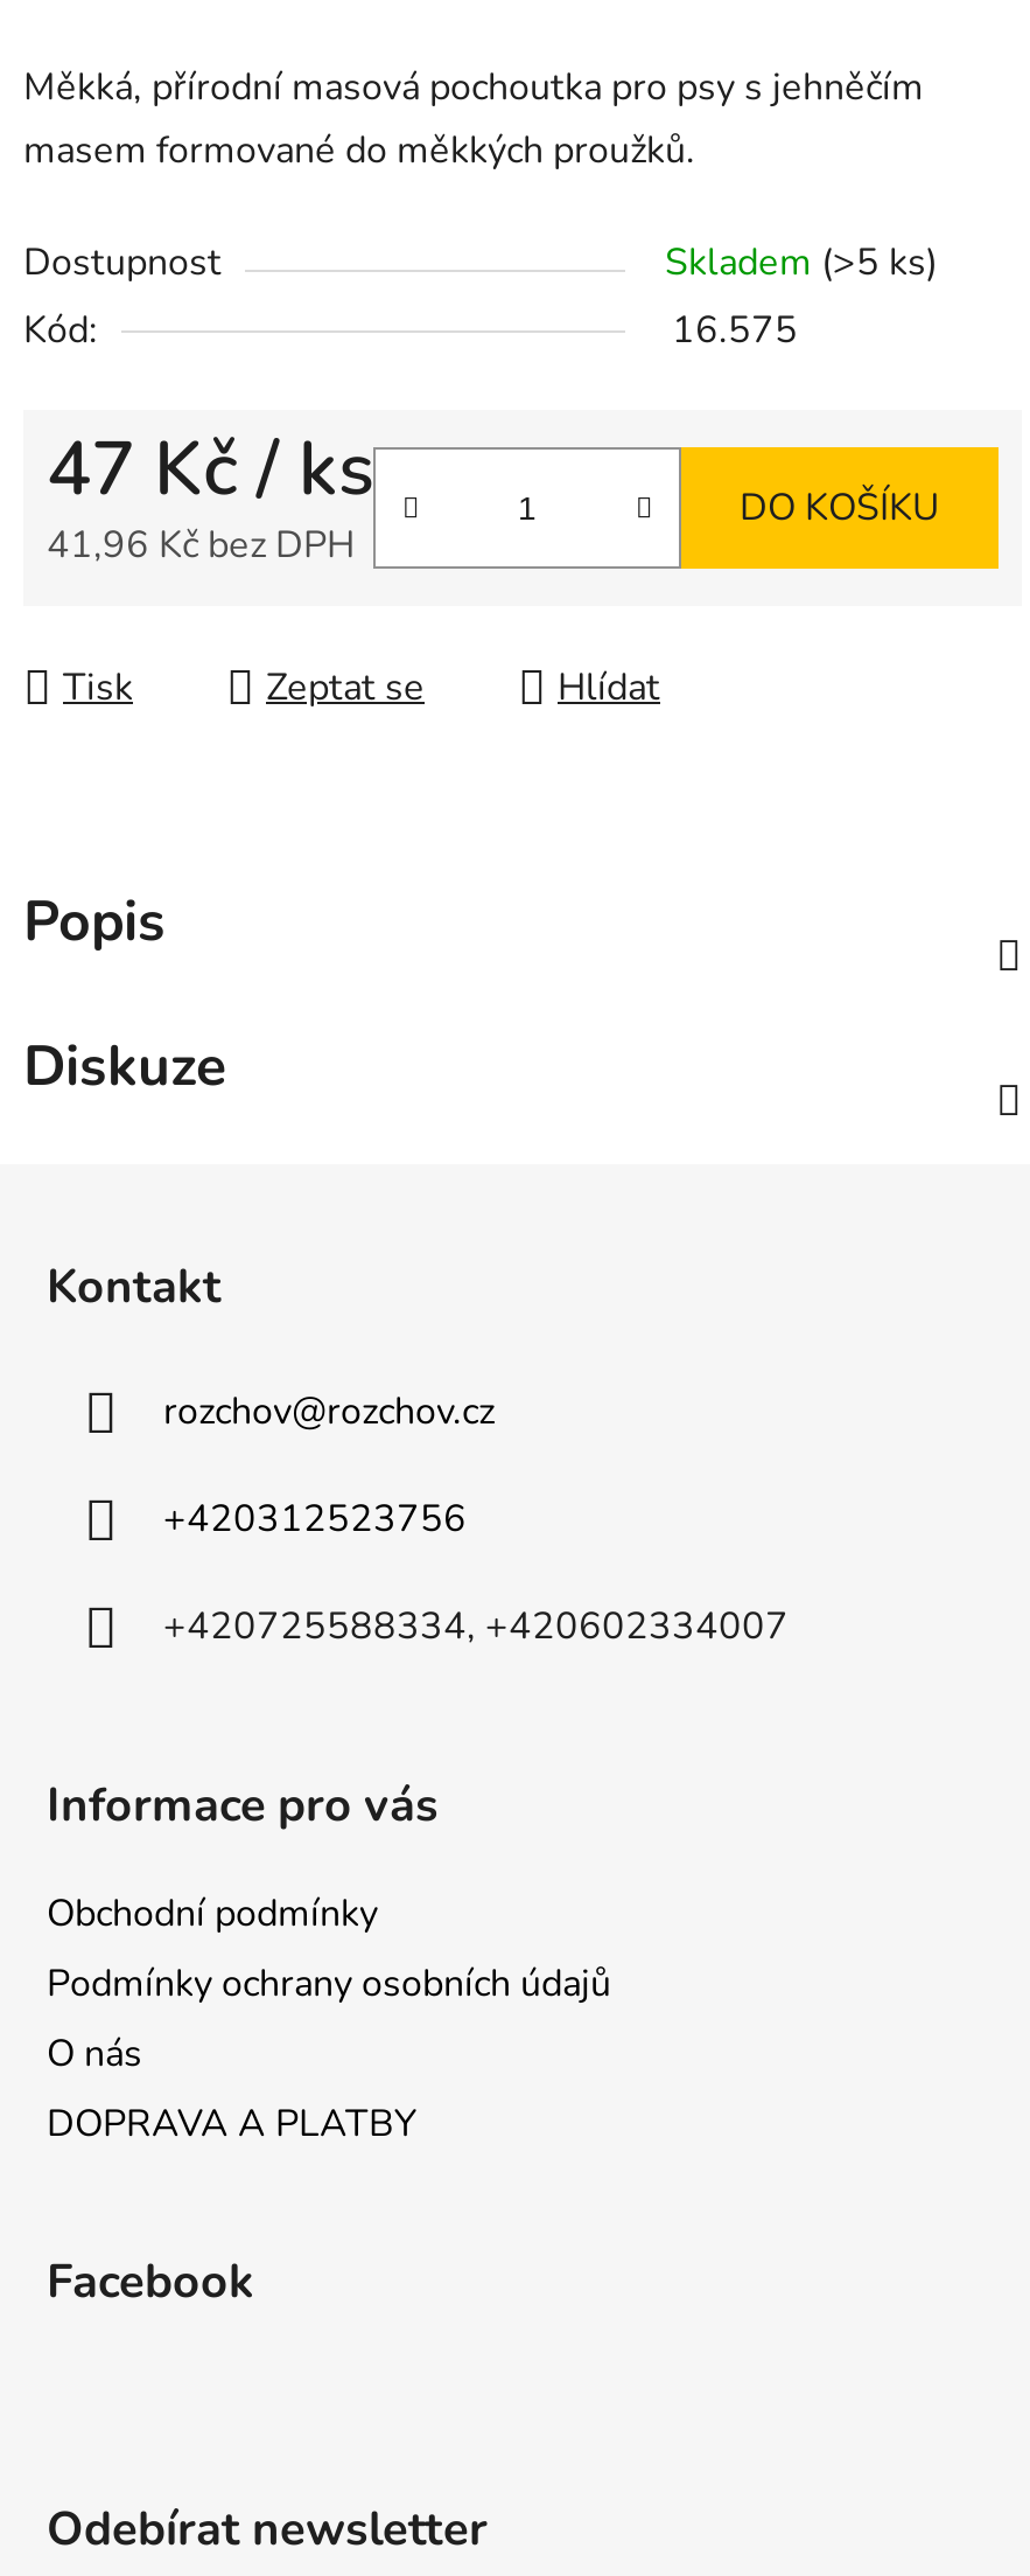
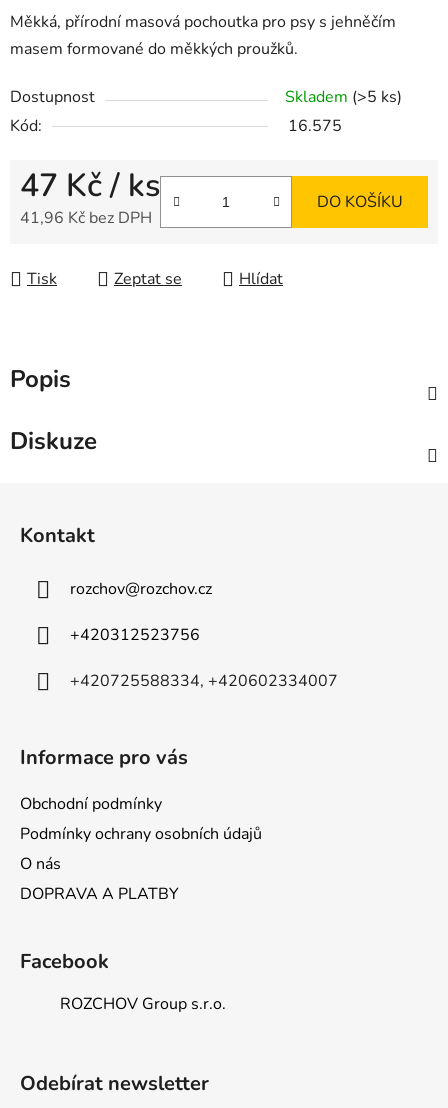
none -> [60,993,226,1015] ROZCHOV Group s.r.o.

